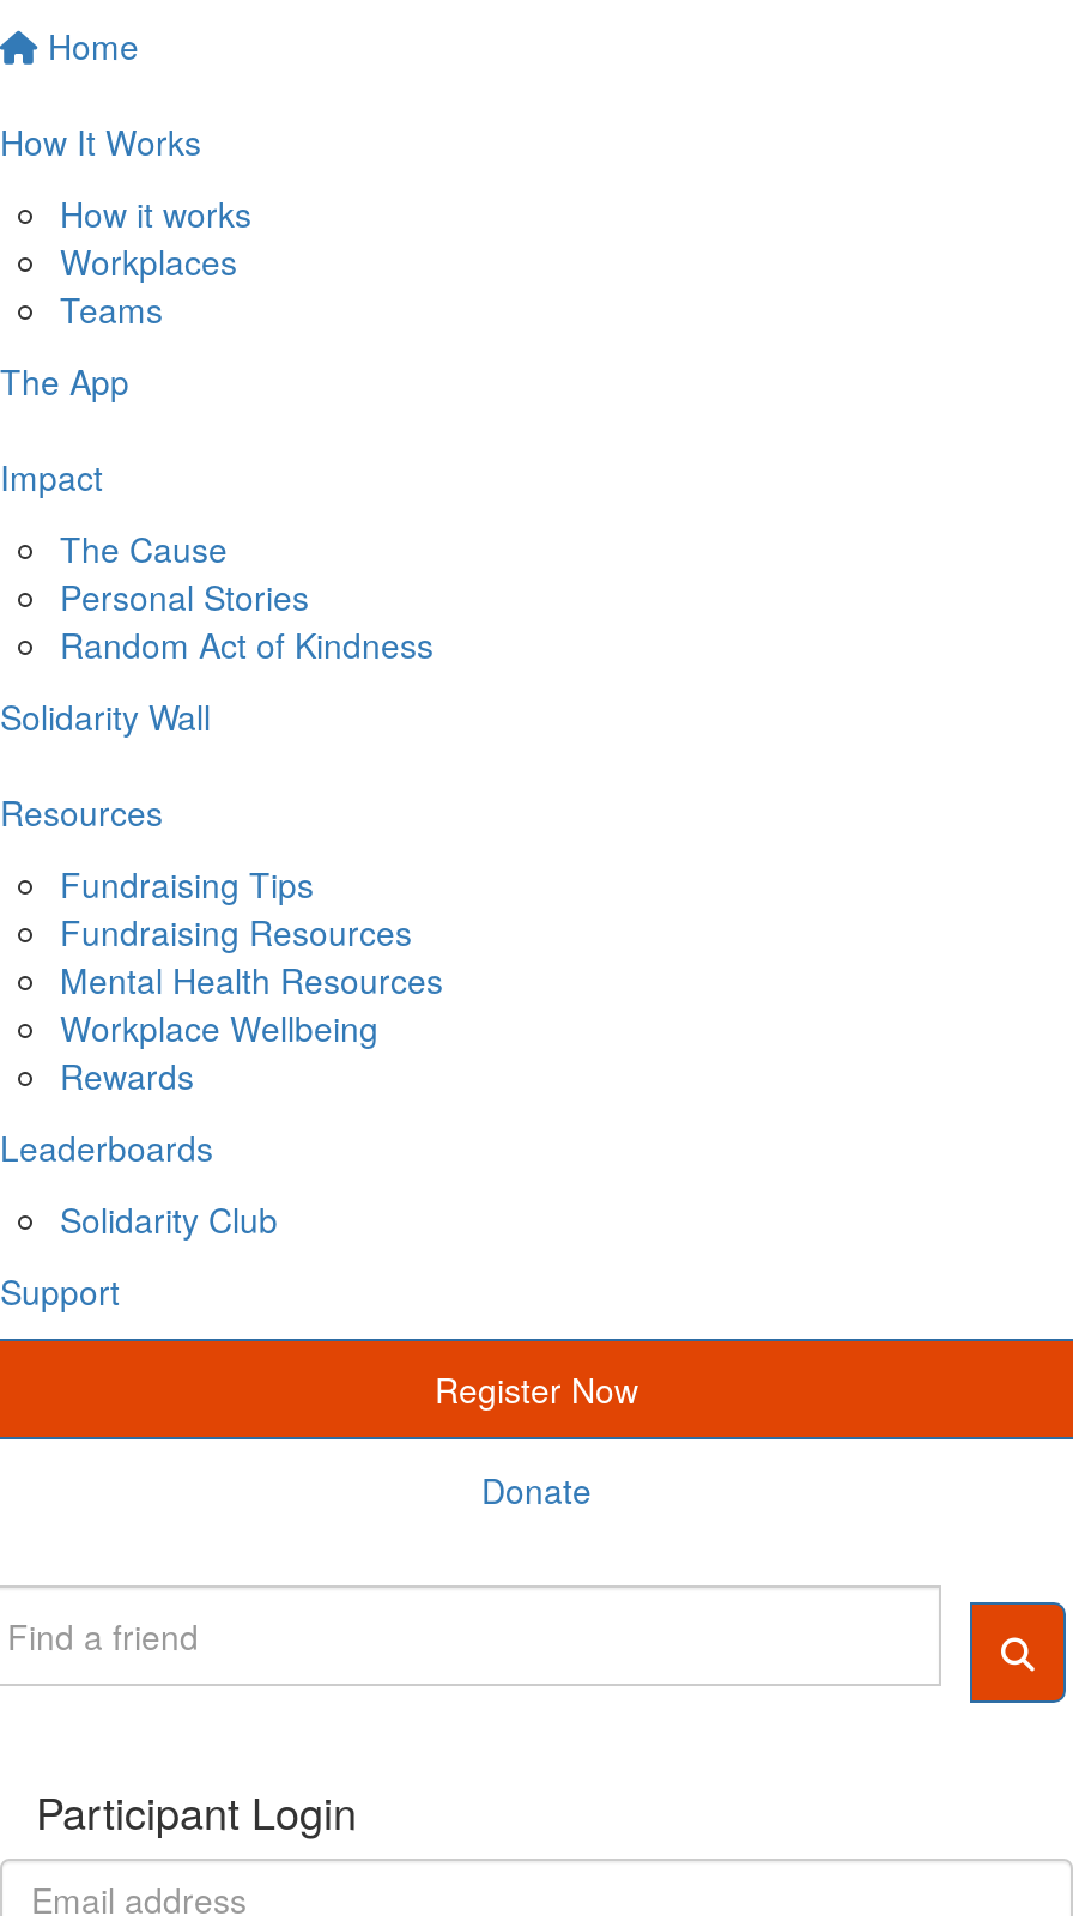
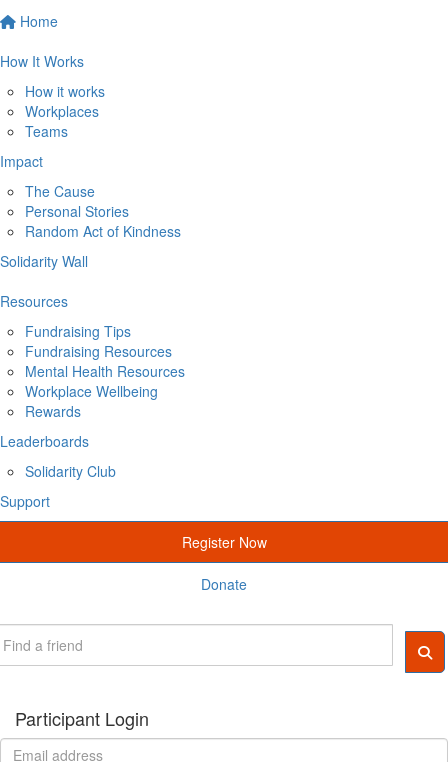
[0,356,129,404] The App -> none

